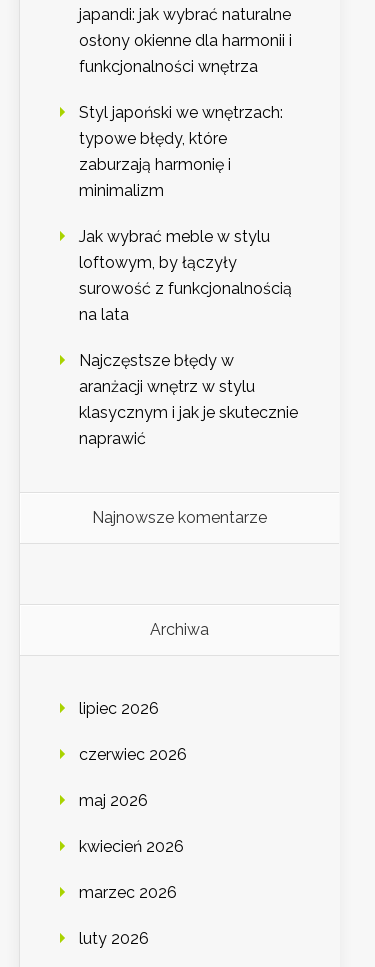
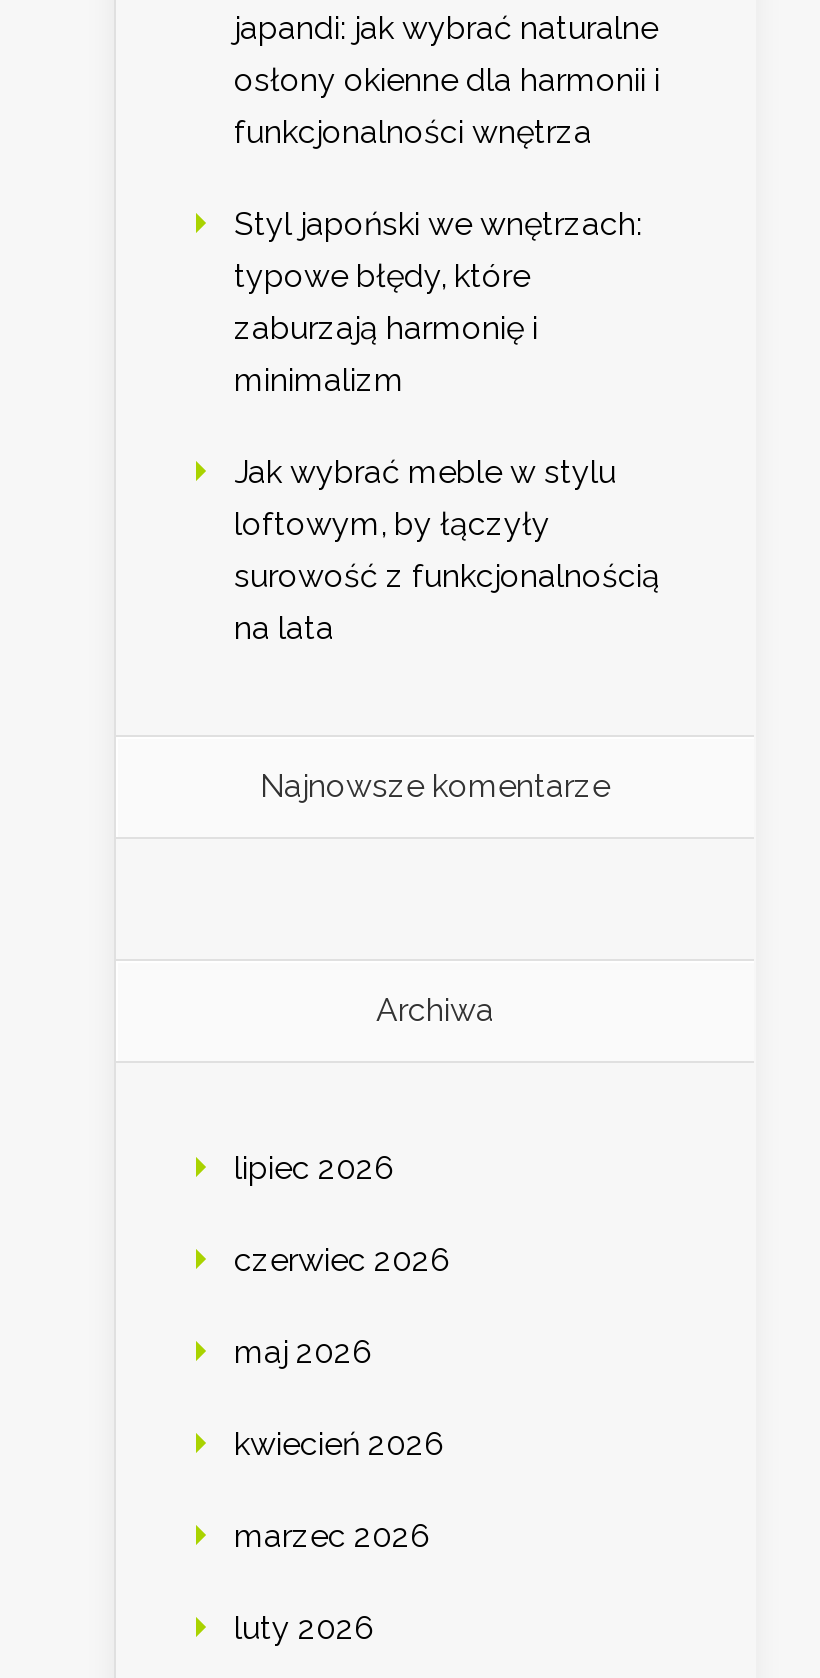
[79,351,298,448] Najczęstsze błędy w | aranżacji wnętrz w stylu | klasycznym i jak je skutecznie | naprawić -> none

